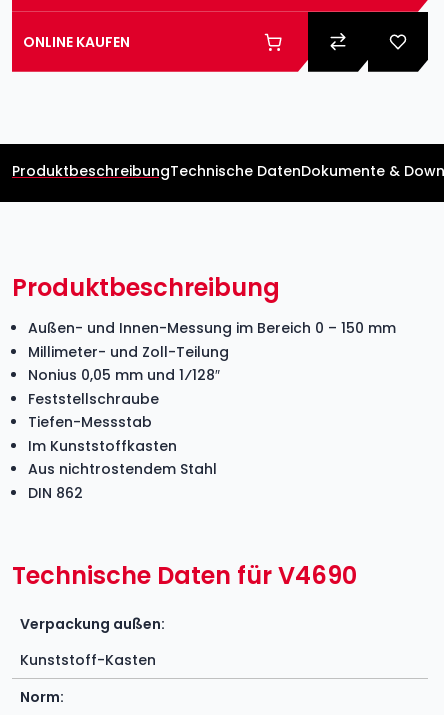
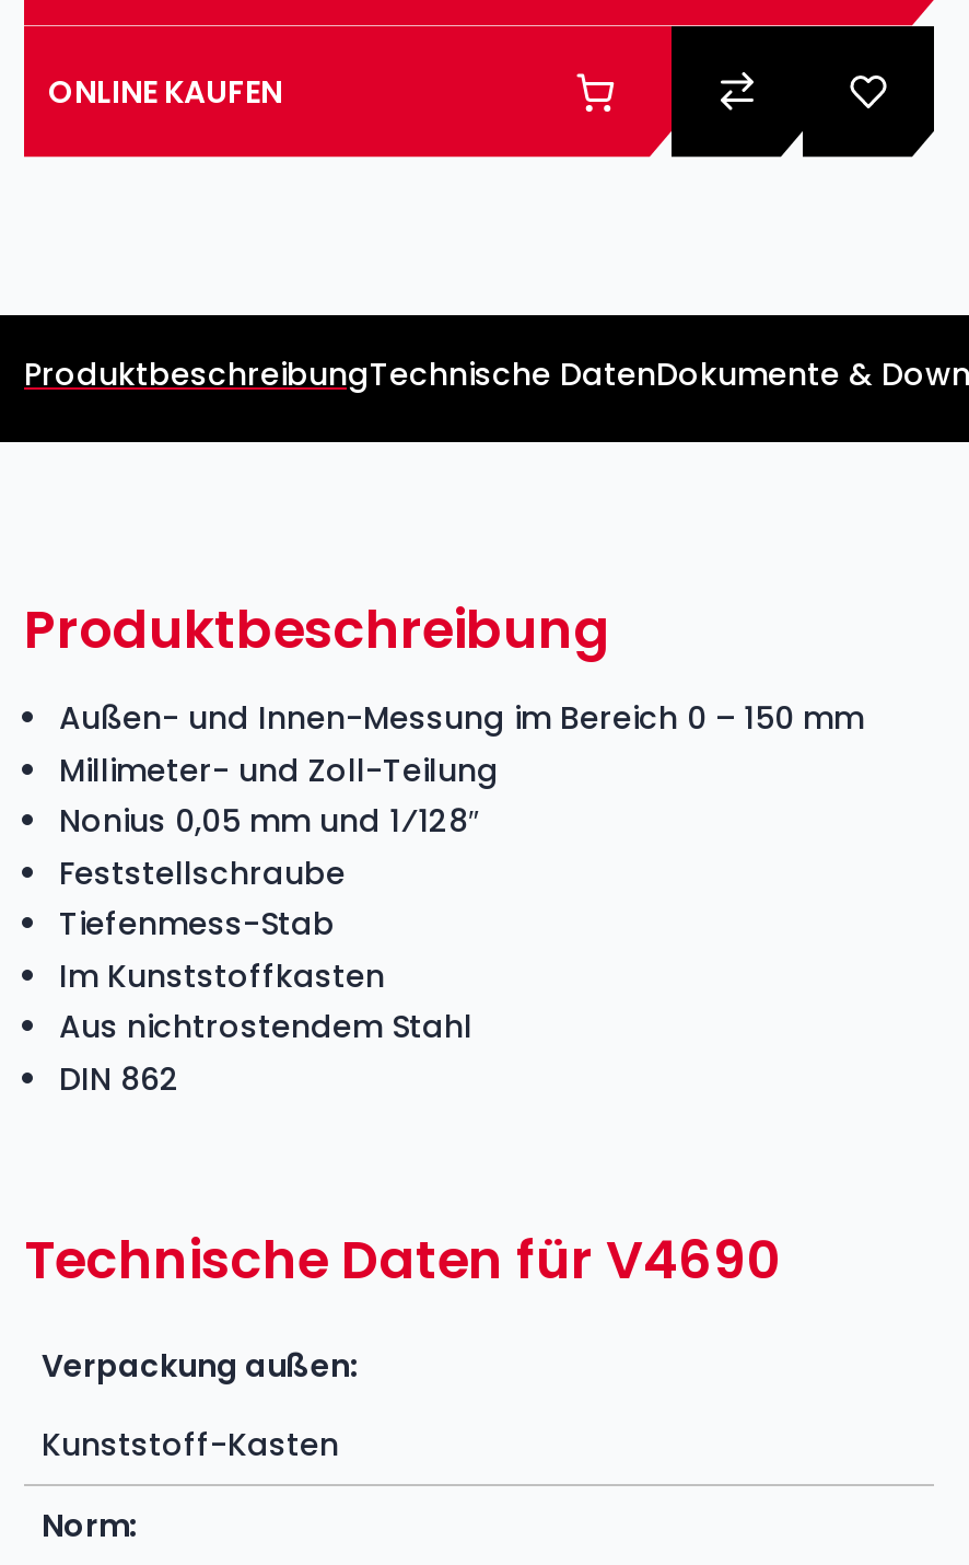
[28,412,152,432] Tiefen-Messstab -> [59,902,335,946] Tiefenmess-Stab

